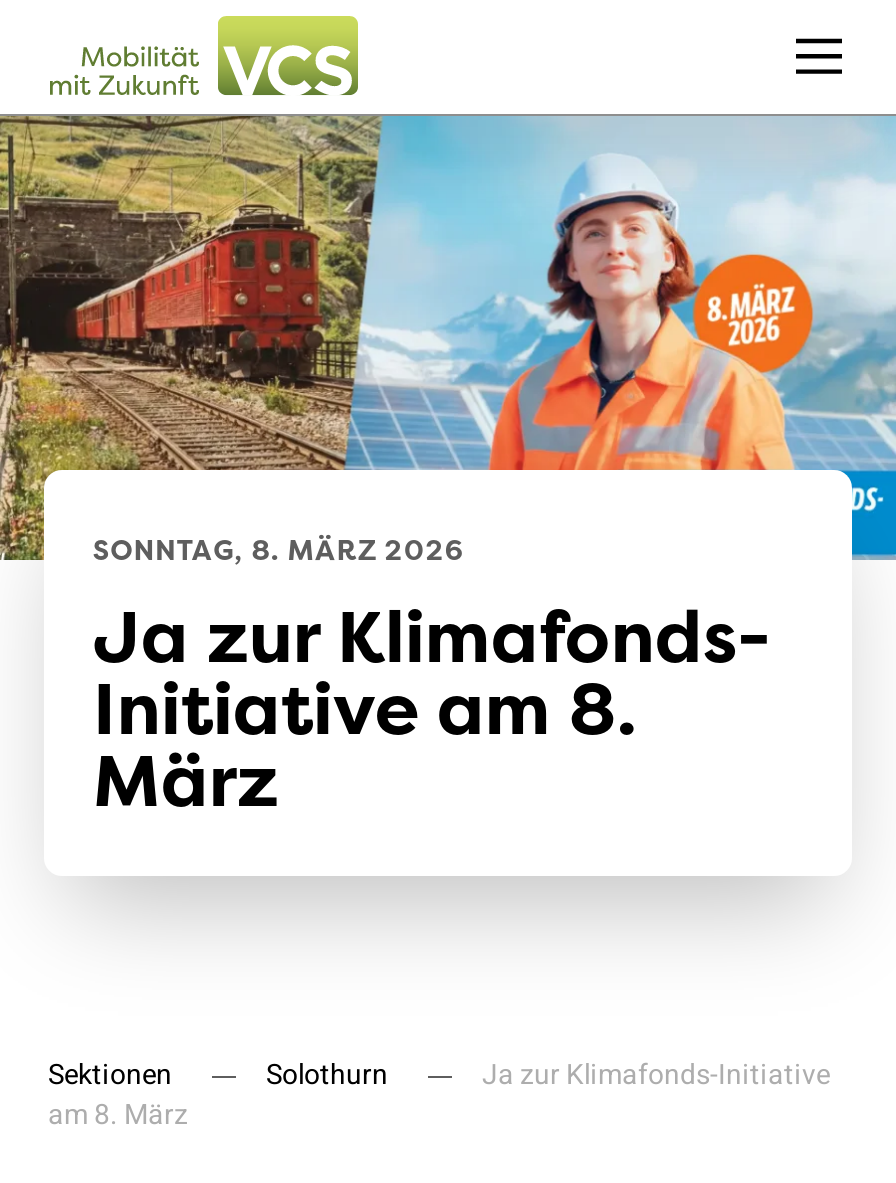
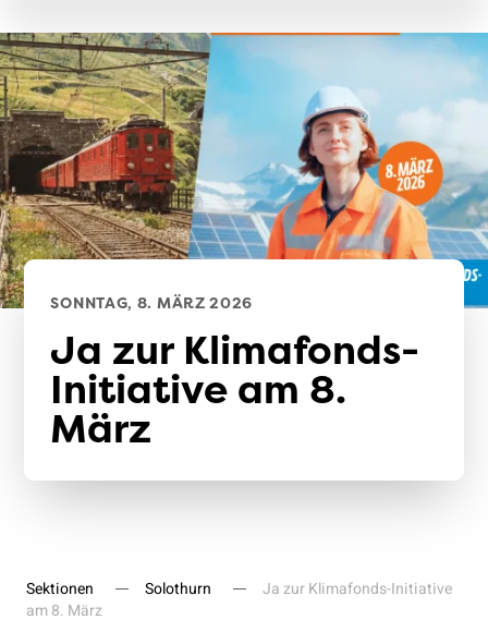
[6,14,890,118] [image] -> [3,11,485,65] [image]

